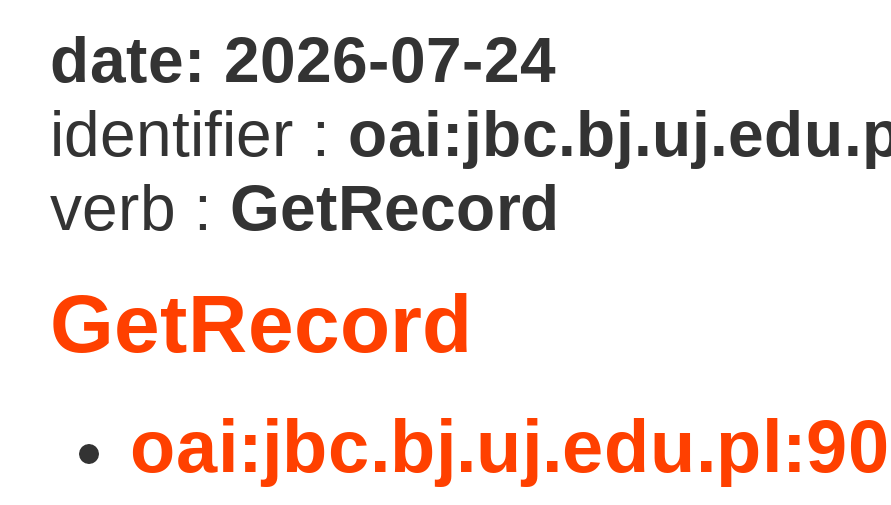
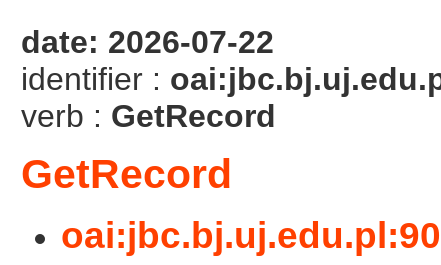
[50,23,556,95] date: 2026-07-24 -> [20,23,273,59] date: 2026-07-22

